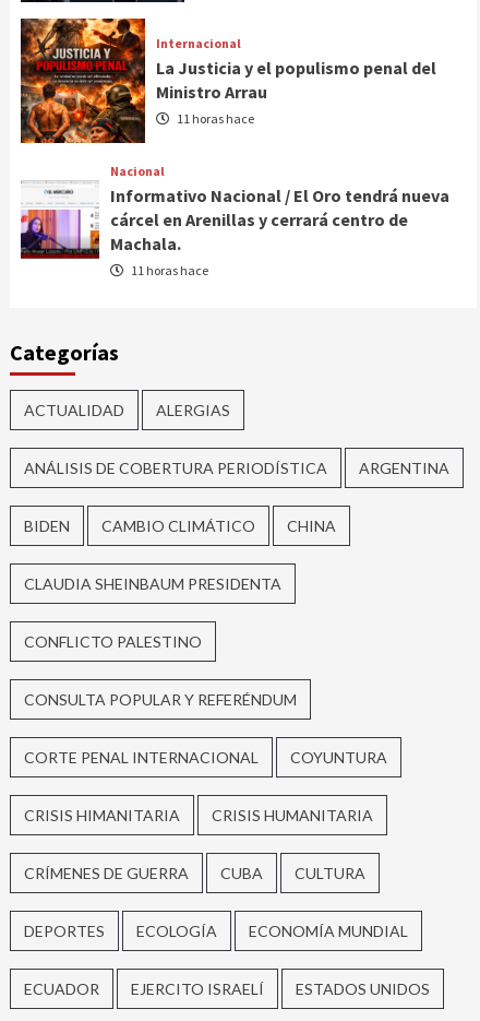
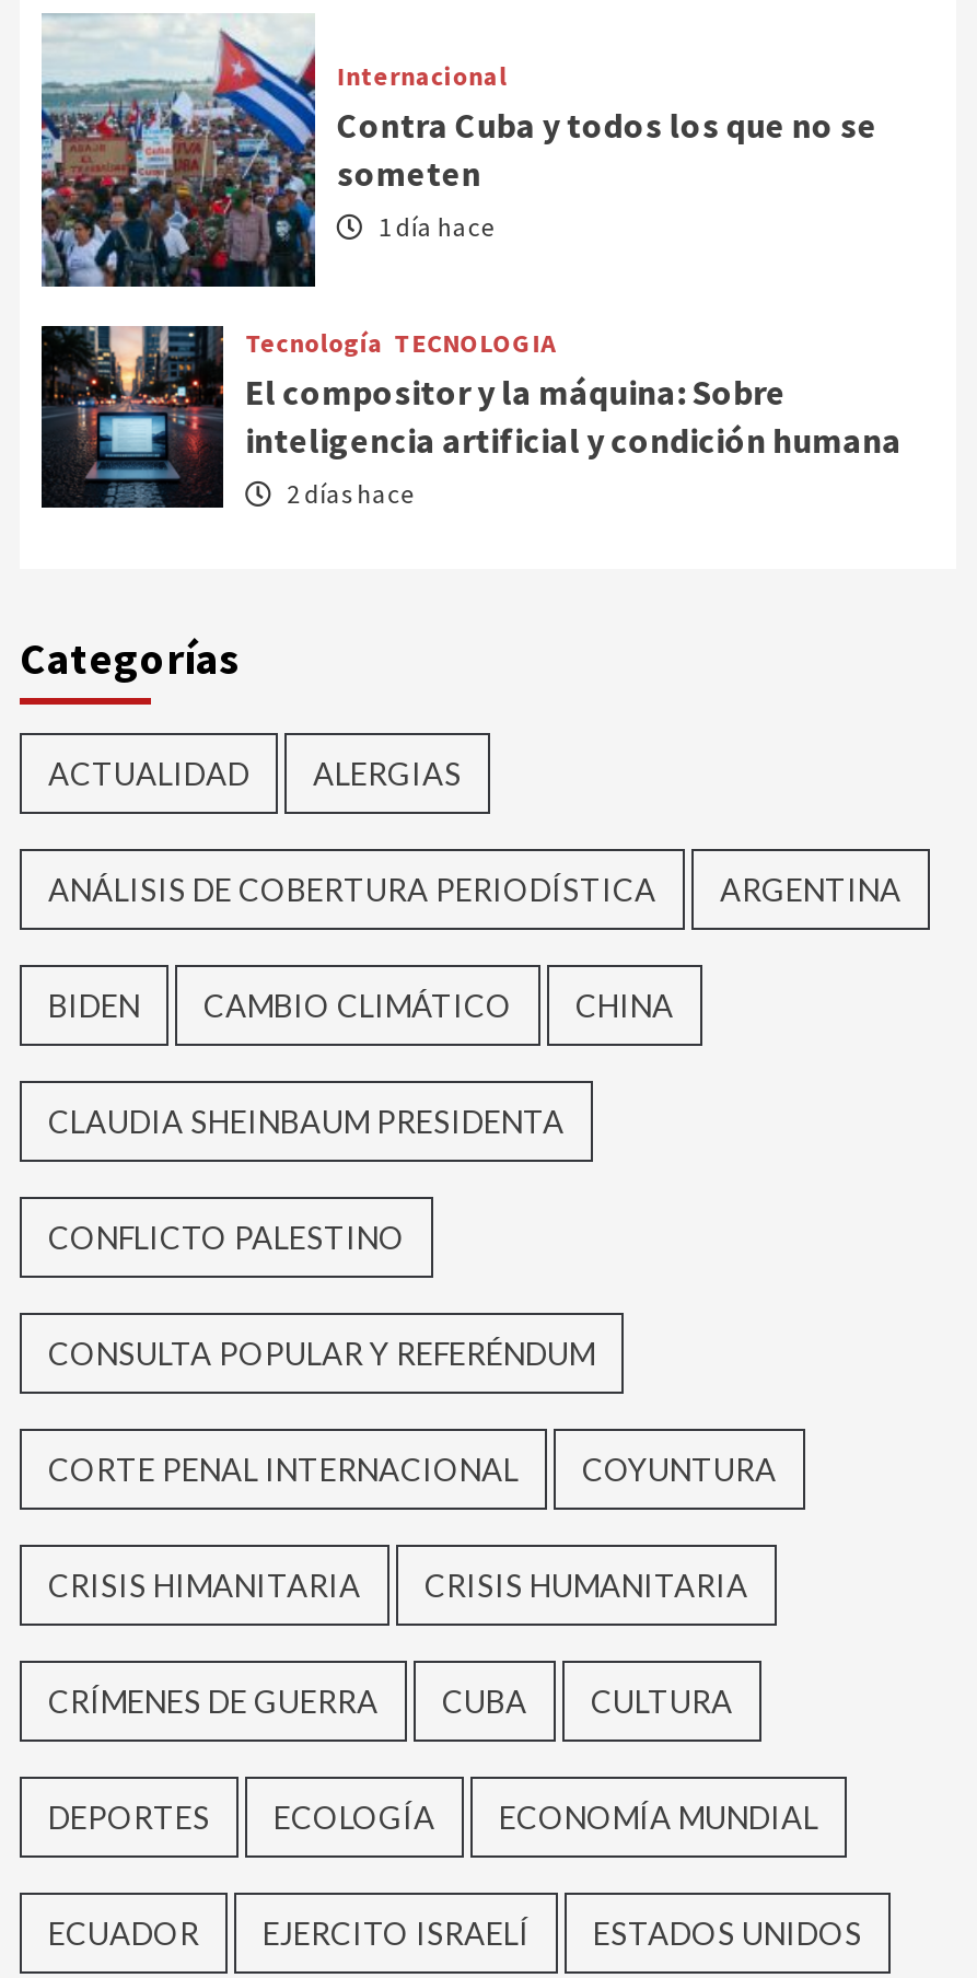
[20,13,436,150] [image] | La Justicia y el populismo penal del | Ministro Arrau | 11 horas hace -> [39,12,877,290] [image] | Contra Cuba y todos los que no se | someten | 1 día hace
[20,162,450,278] [image] | Nacional | Informativo Nacional / El Oro tendrá nueva | cárcel en Arenillas y cerrará centro de | Machala. | 11 horas hace -> [39,325,902,511] [image] | Tecnología TECNOLOGIA | El compositor y la máquina: Sobre | inteligencia artificial y condición humana | 2 días hace

